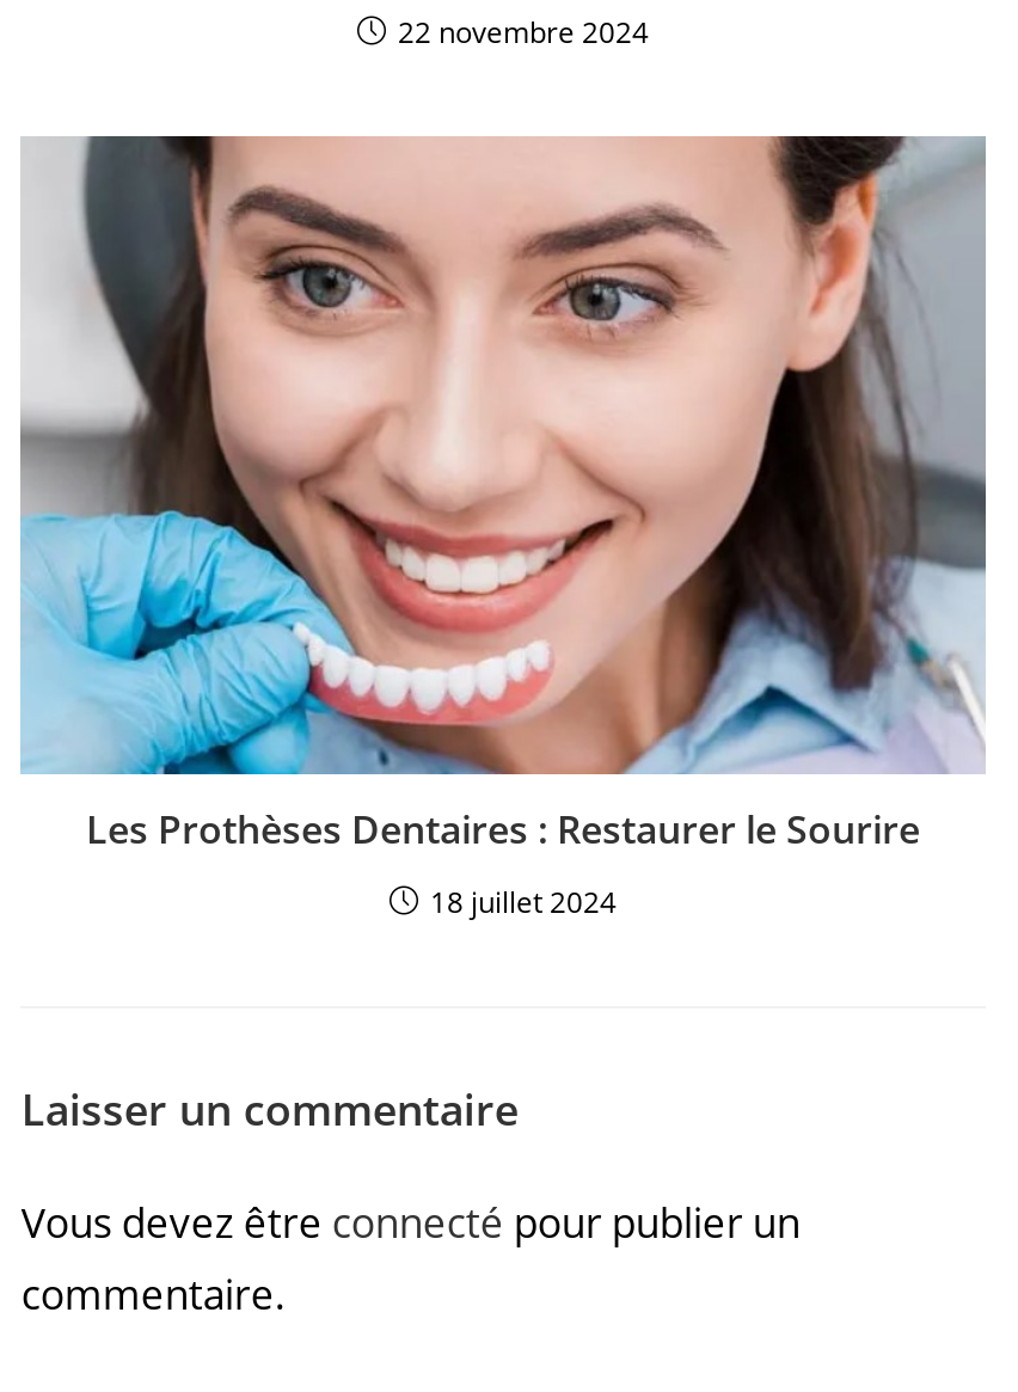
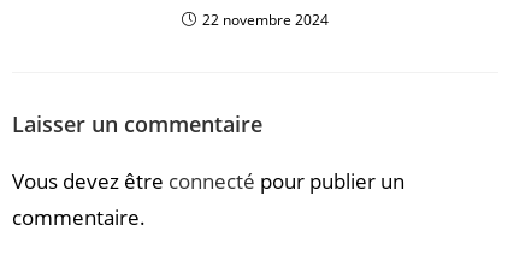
[18,134,988,922] [image] | Les Prothèses Dentaires : Restaurer le Sourire | 18 juillet 2024 -> none

